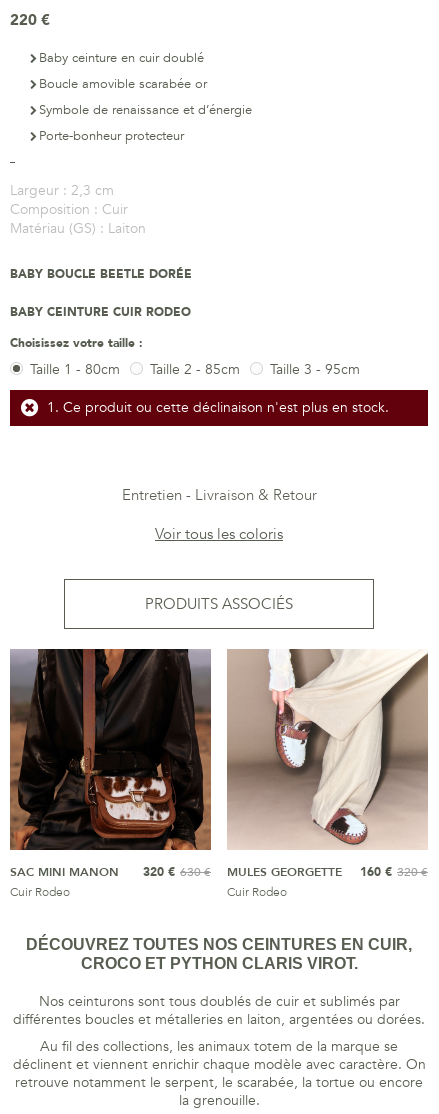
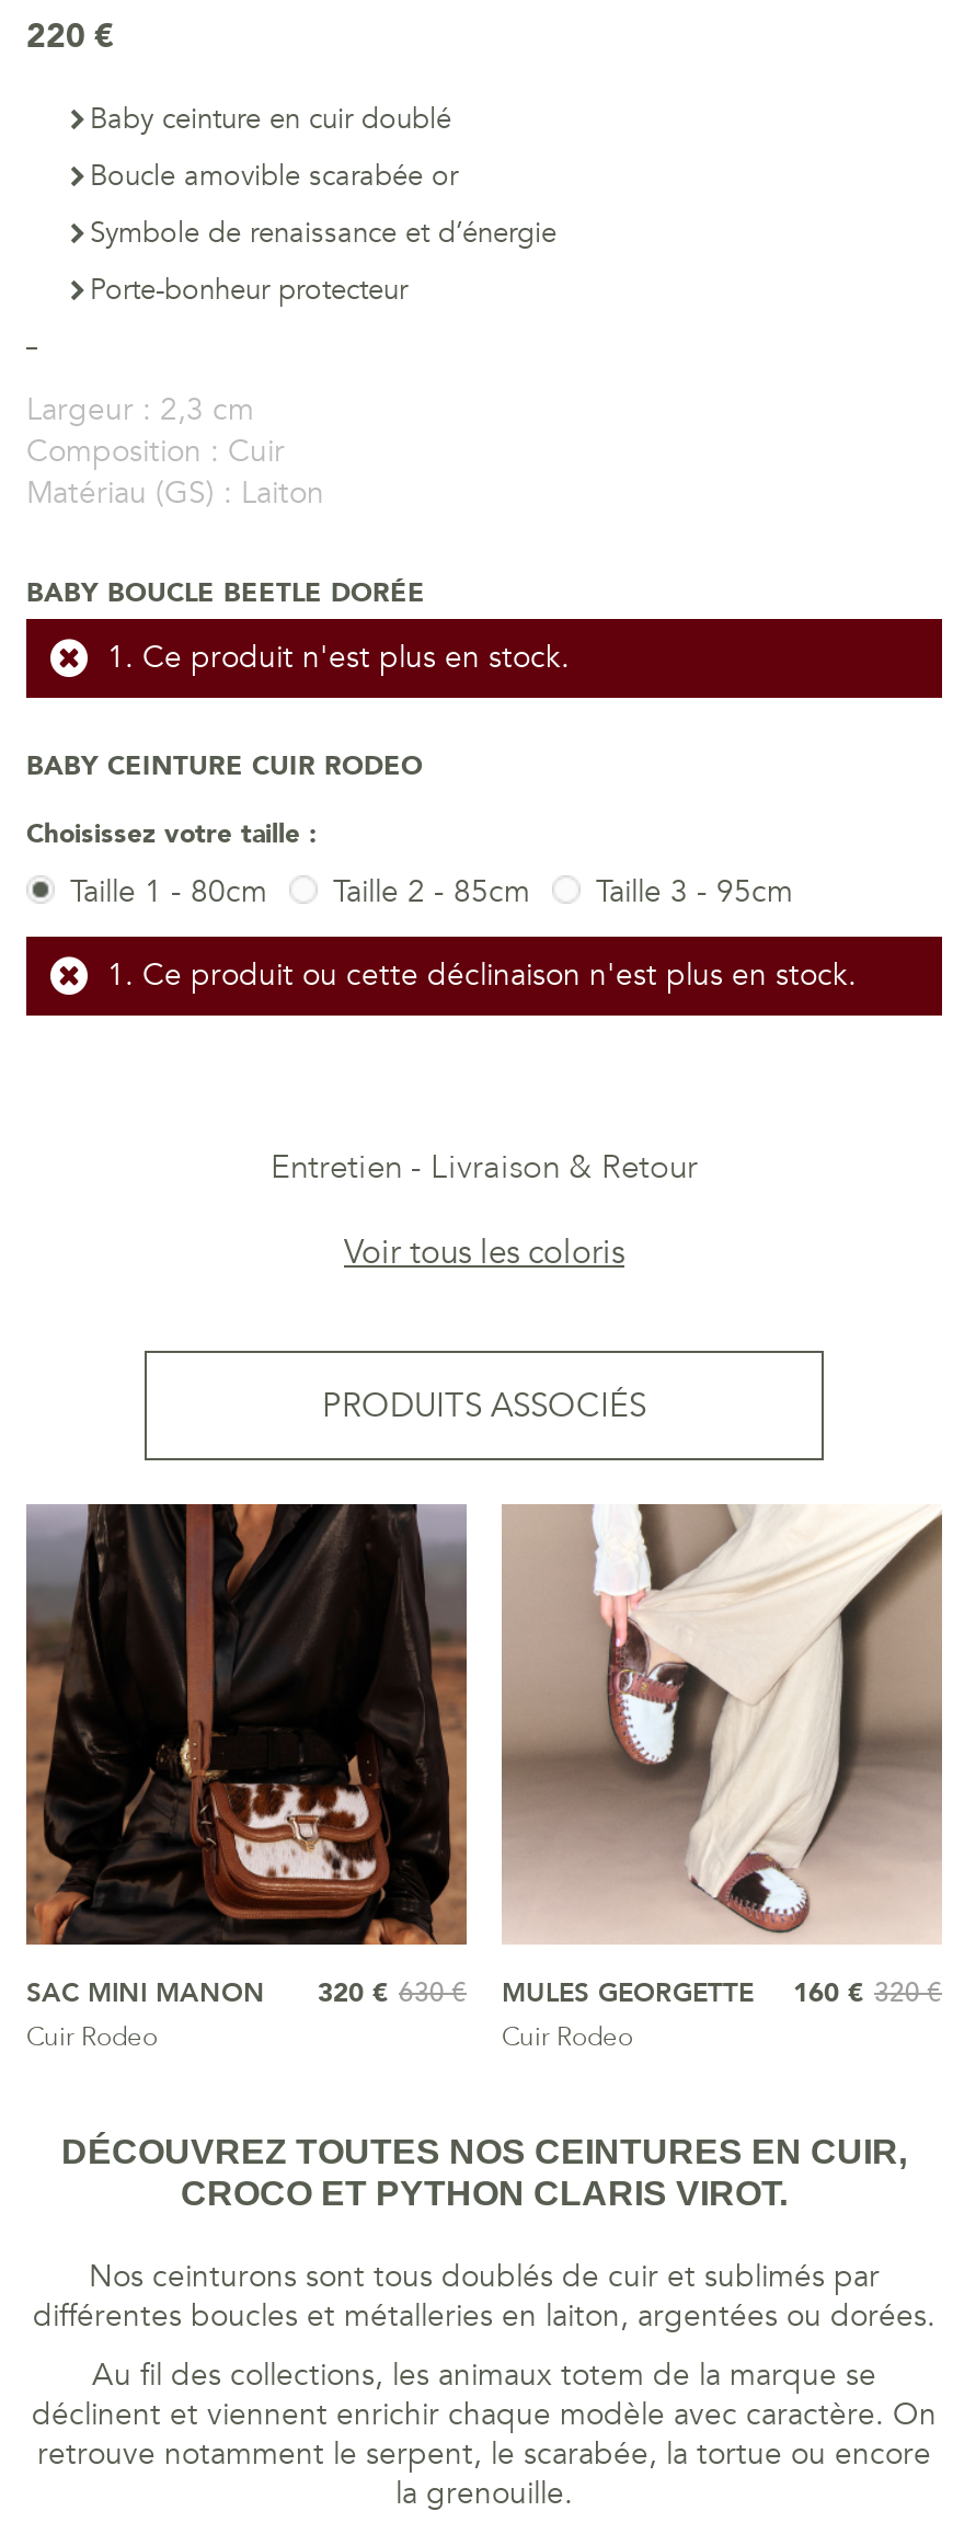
none -> [142,637,570,678] Ce produit n'est plus en stock.

